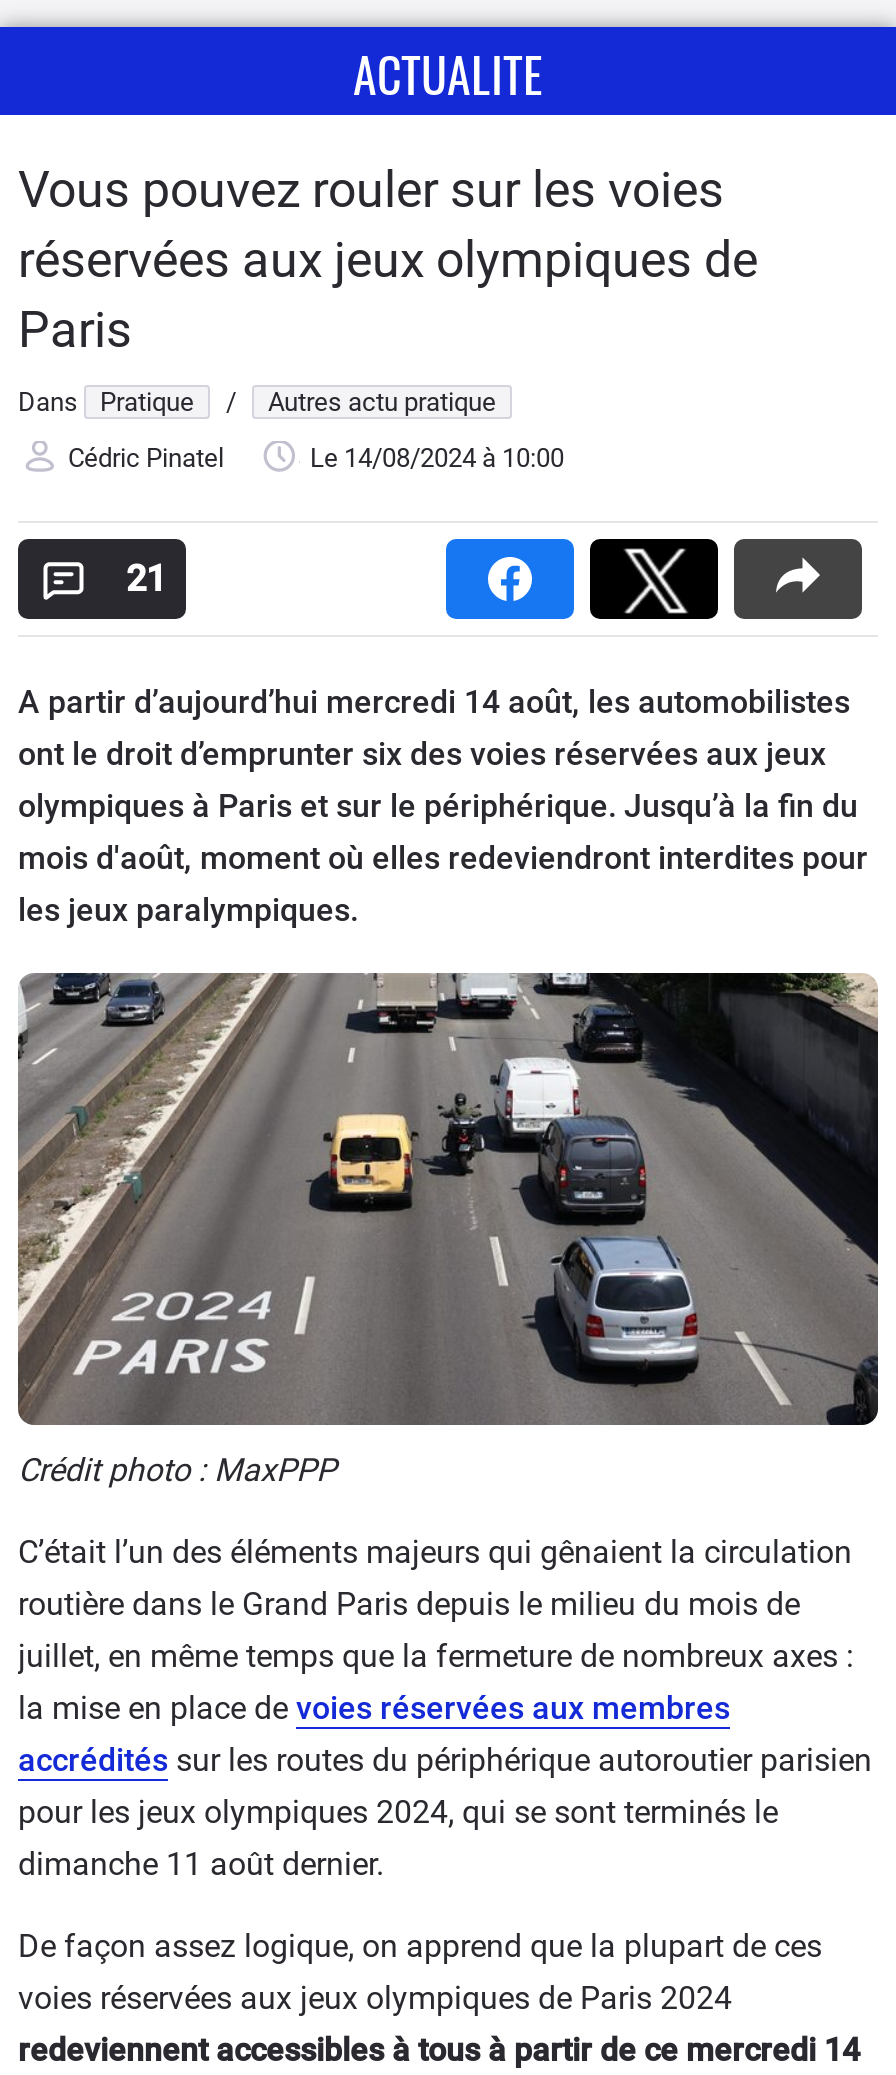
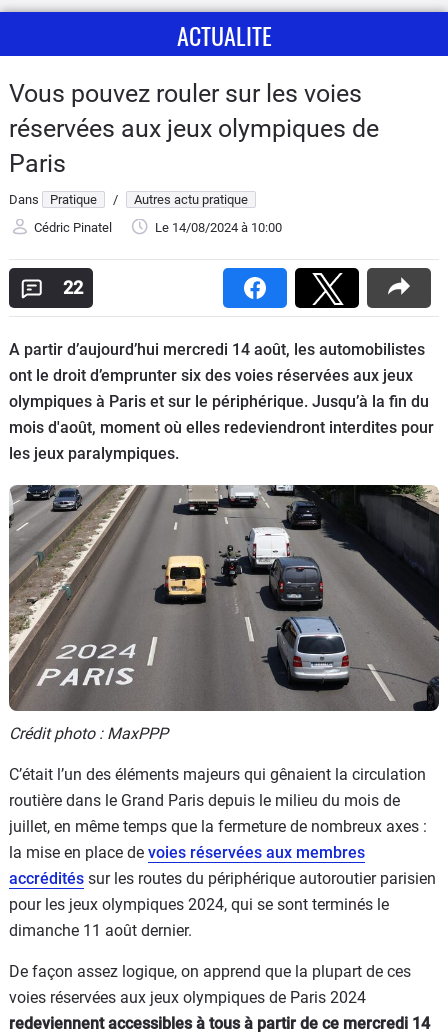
[126,557,166,599] 21 -> [63,277,83,298] 22

